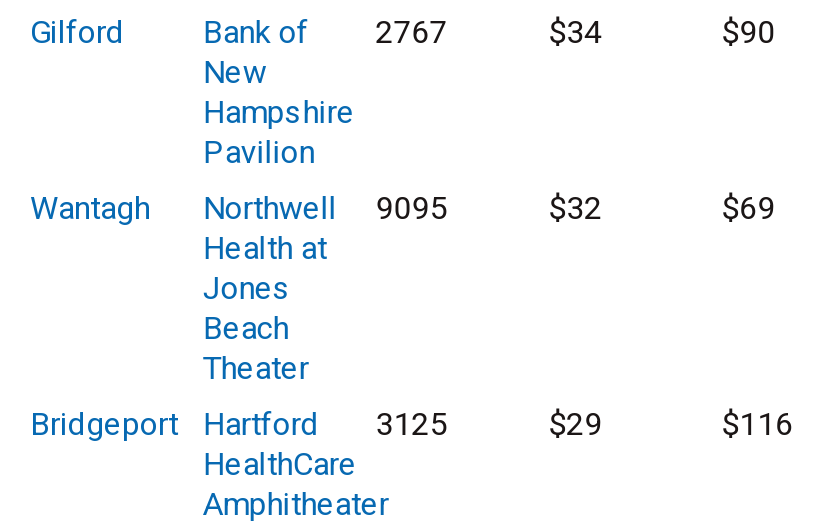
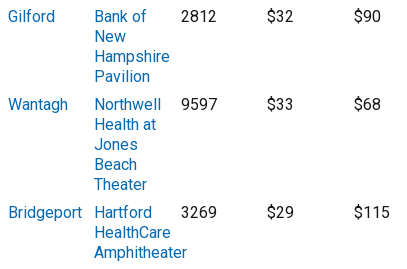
[203,13,448,51] Bank of 2767 -> [94,7,217,26] Bank of 2812
[548,13,602,51] $34 -> [267,7,294,26] $32
[30,189,448,227] Wantagh Northwell 9095 -> [8,95,217,114] Wantagh Northwell 9597
[548,189,602,227] $32 -> [267,95,294,114] $33
[721,189,775,227] $69 -> [354,95,381,114] $68
[30,405,448,443] Bridgeport Hartford 3125 -> [8,203,217,222] Bridgeport Hartford 3269
[721,405,793,443] $116 -> [354,203,390,222] $115

